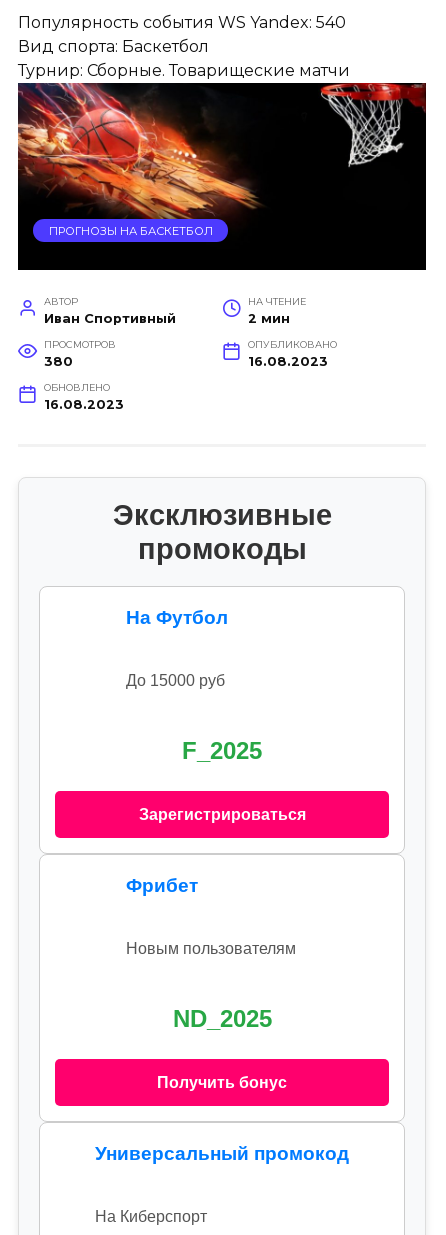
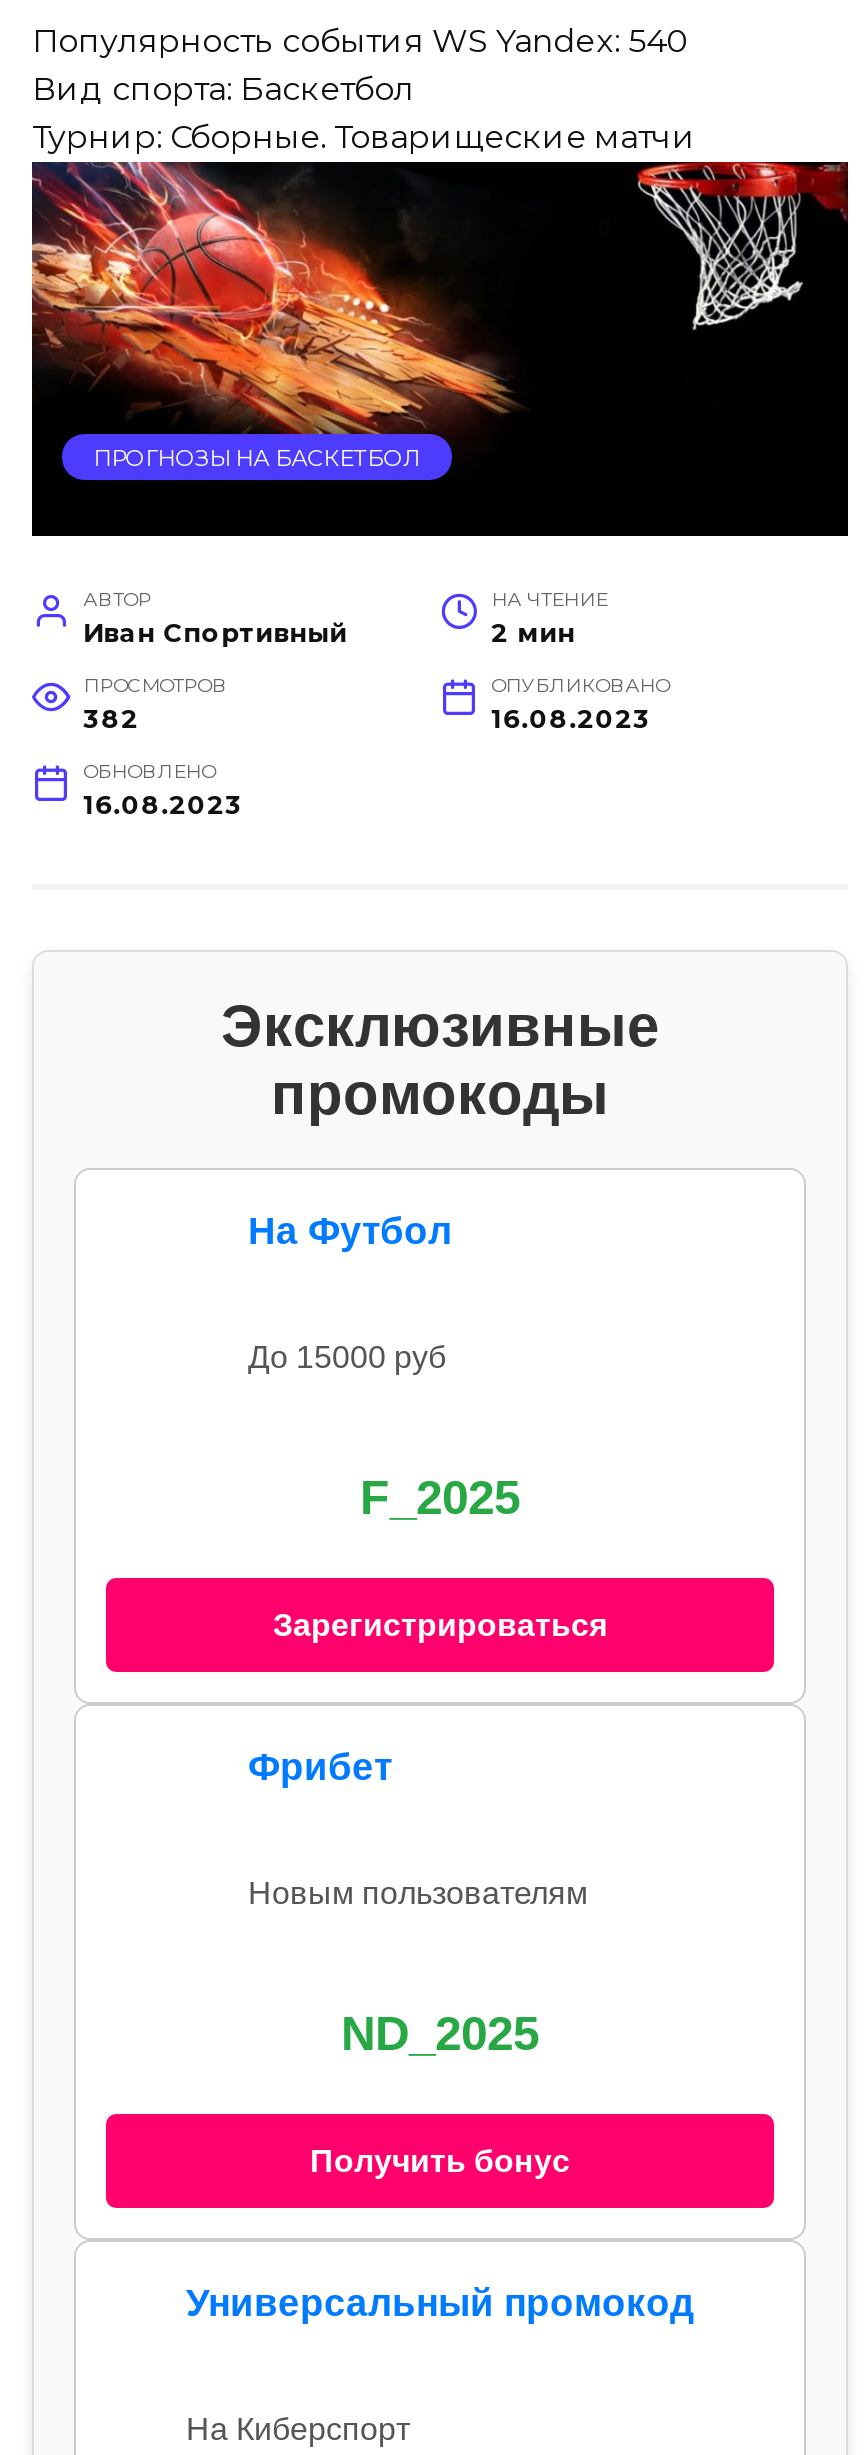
[44,354,73,369] 380 -> [83,705,139,735] 382

